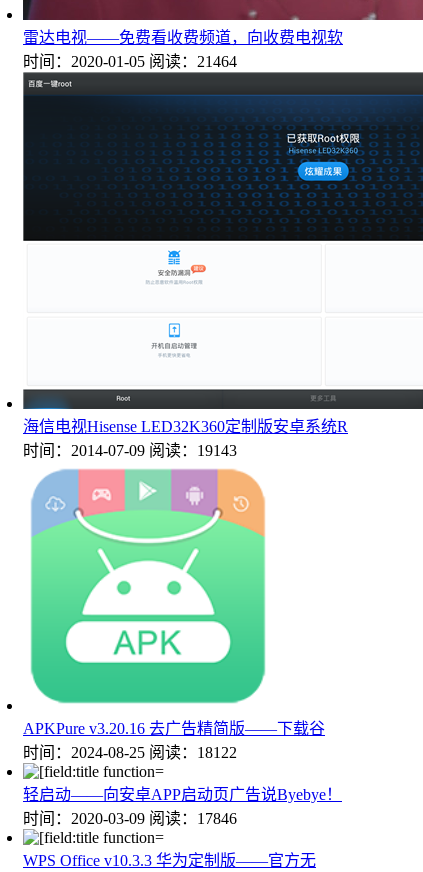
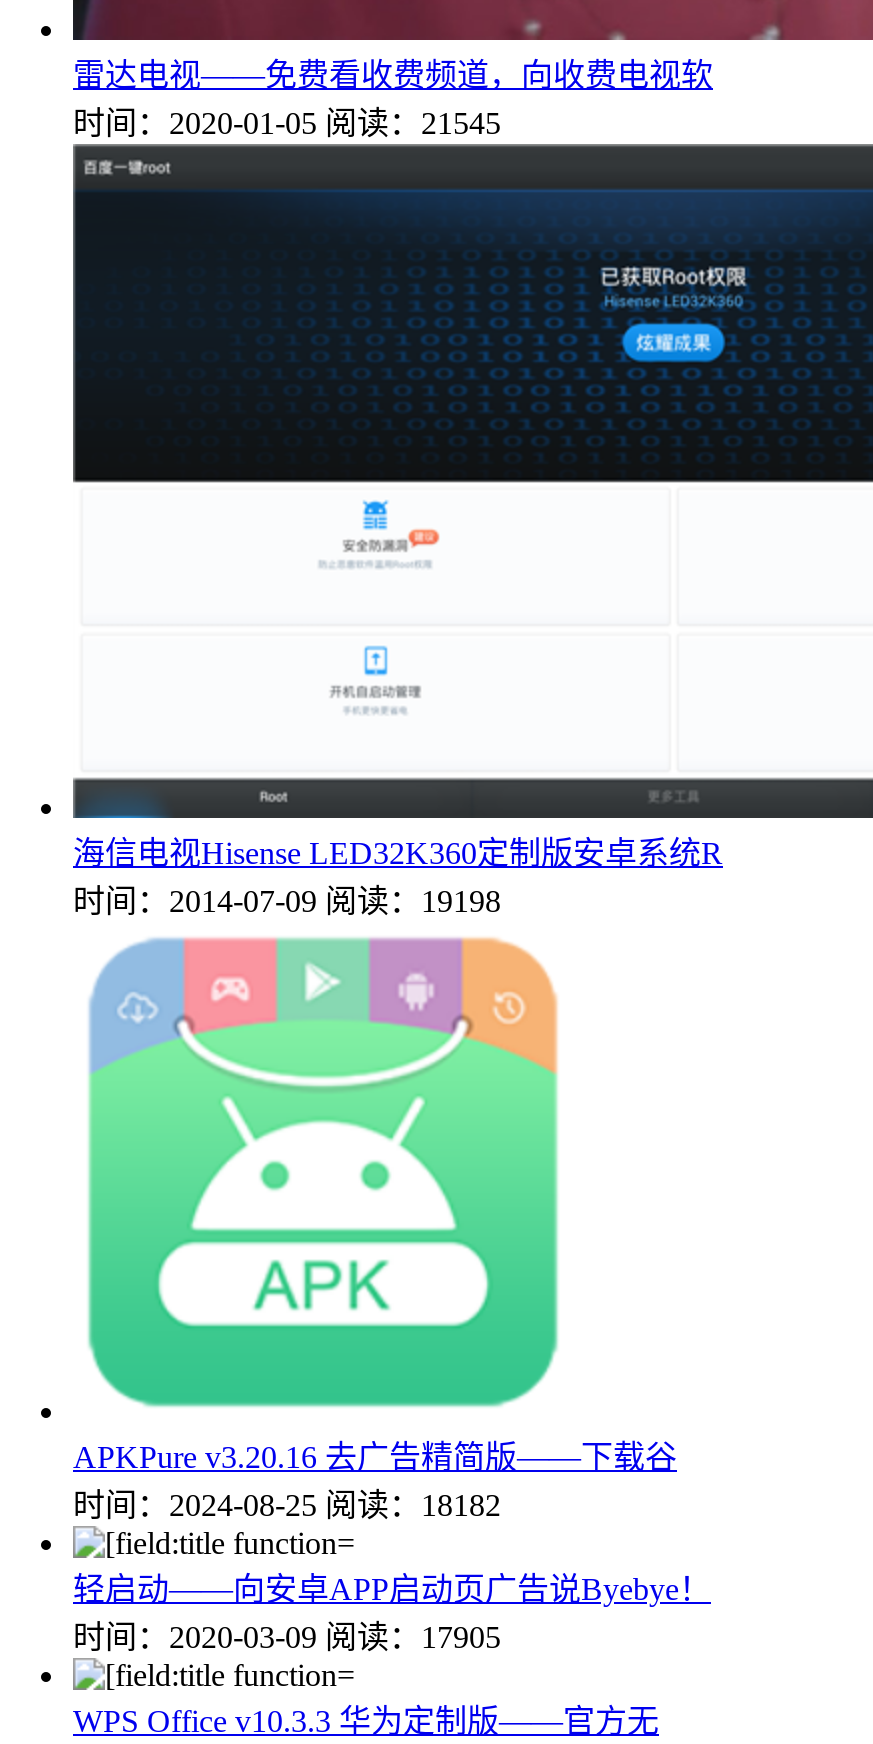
[23,52,237,69] 时间：2020-01-05 阅读：21464 -> [73,105,501,139] 时间：2020-01-05 阅读：21545
[23,441,237,458] 时间：2014-07-09 阅读：19143 -> [73,883,501,917] 时间：2014-07-09 阅读：19198
[23,743,237,760] 时间：2024-08-25 阅读：18122 -> [73,1487,501,1521] 时间：2024-08-25 阅读：18182
[23,809,237,826] 时间：2020-03-09 阅读：17846 -> [73,1619,501,1653] 时间：2020-03-09 阅读：17905

